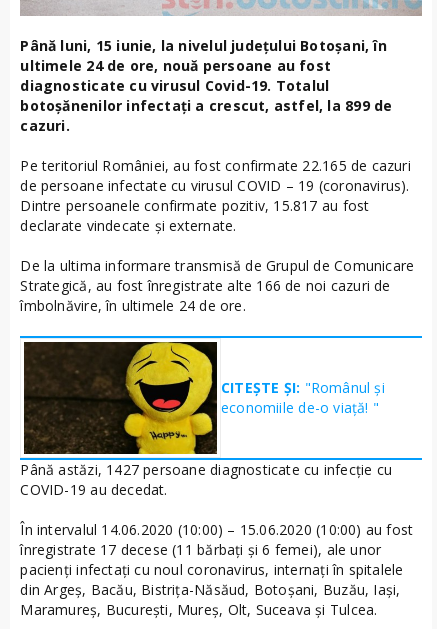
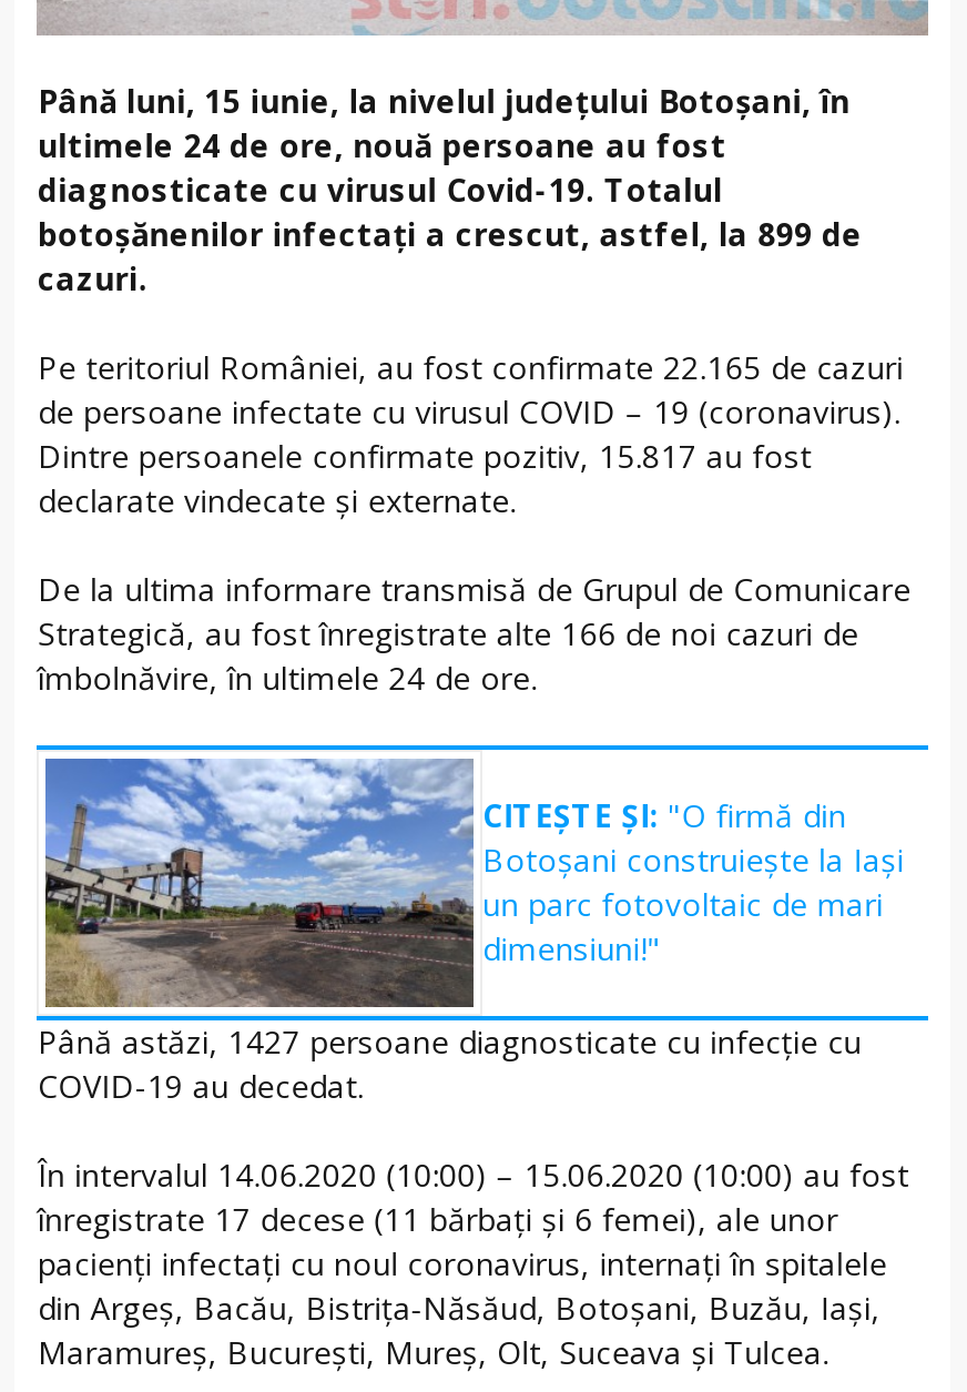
[23,341,385,455] [image] | CITEȘTE ȘI: "Românul și | economiile de-o viață! " -> [43,756,904,1009] [image] | CITEȘTE ȘI: "O firmă din | Botoșani construiește la Iași | un parc fotovoltaic de mari | dimensiuni!"

